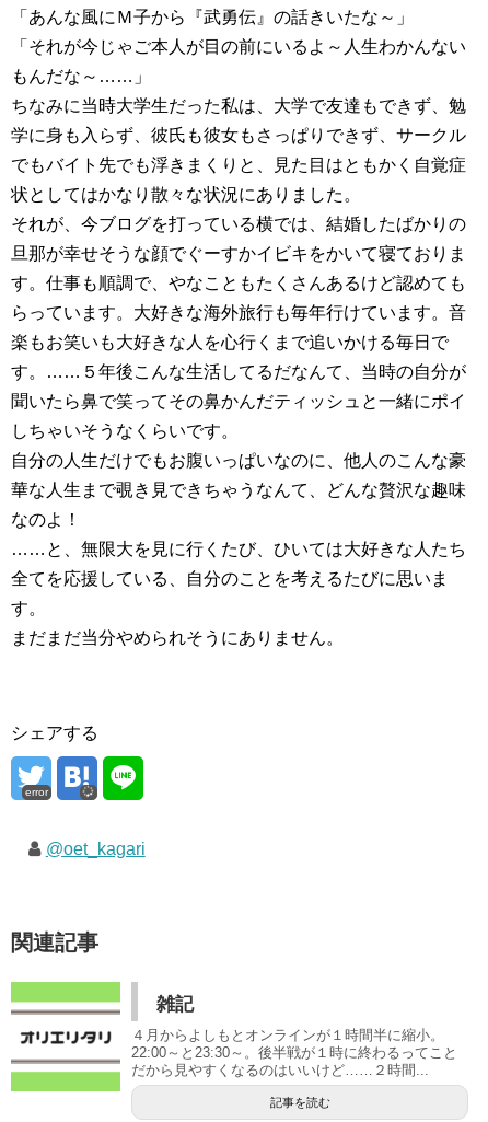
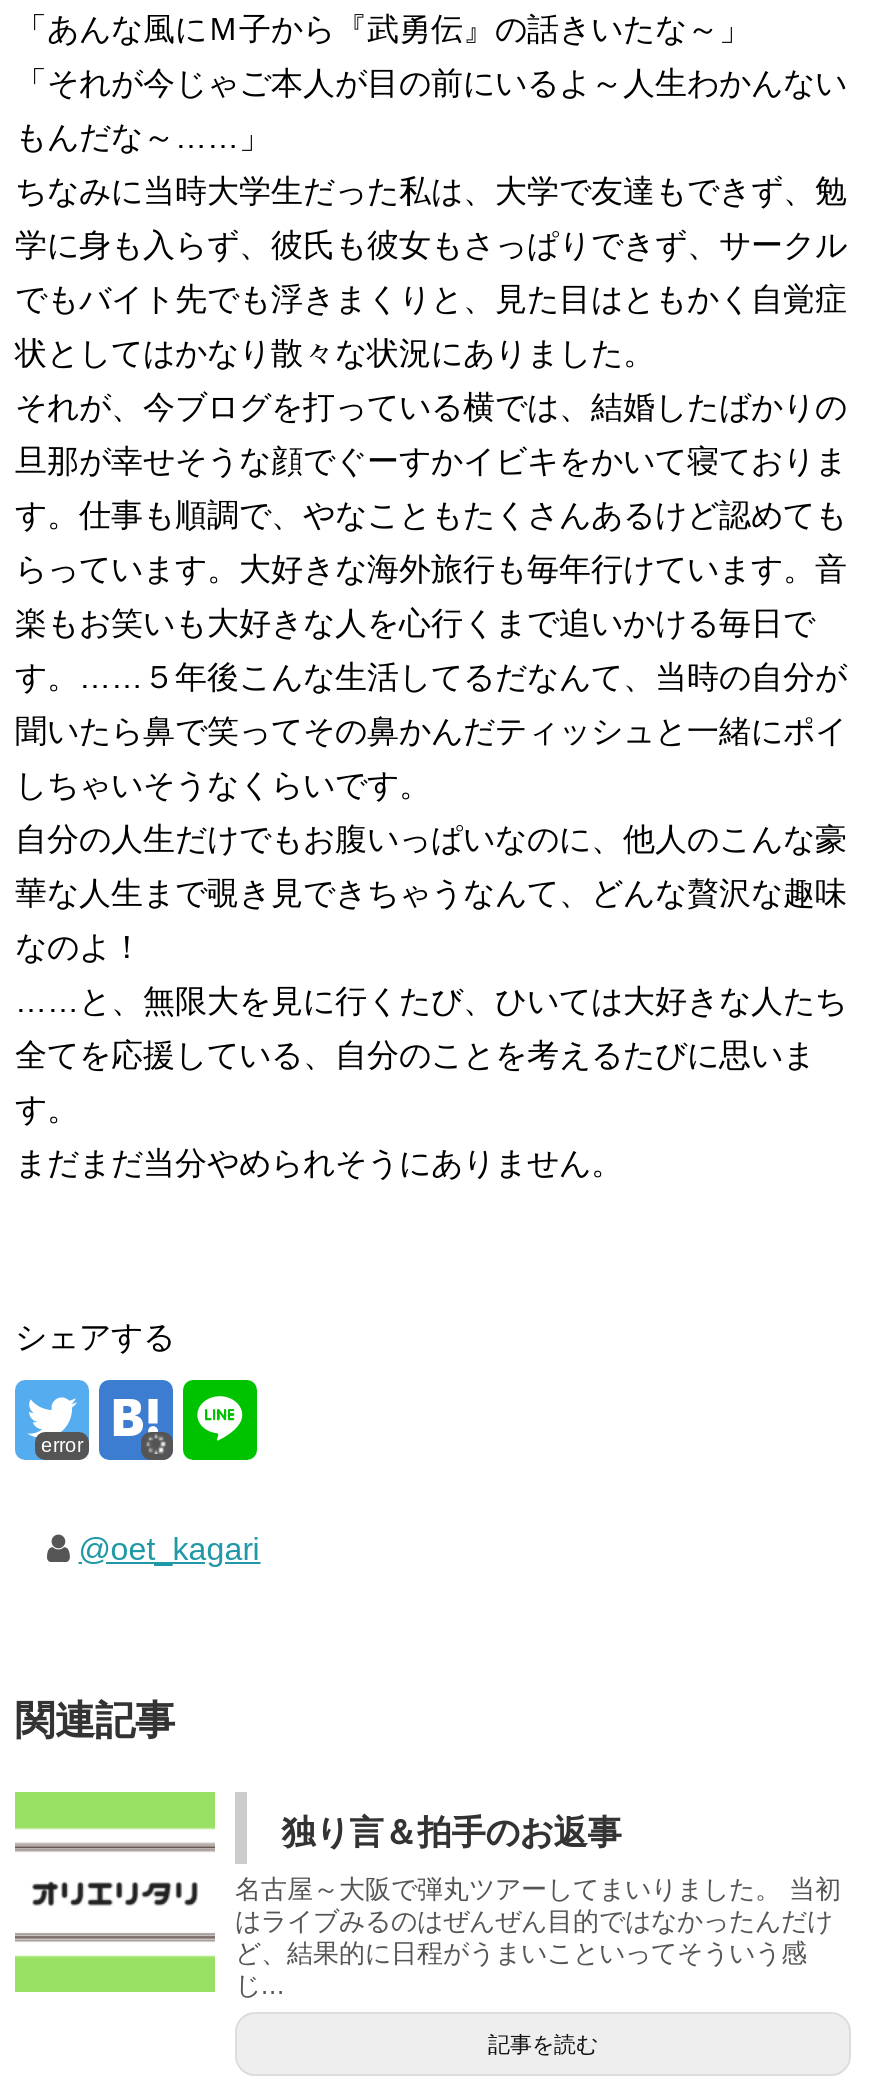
[157,993,194,1014] 雑記 -> [281,1813,621,1851] 独り言＆拍手のお返事
[131,1027,457,1079] ４月からよしもとオンラインが１時間半に縮小。 | 22:00～と23:30～。後半戦が１時に終わるってこと | だから見やすくなるのはいいけど……２時間... -> [235,1875,841,2001] 名古屋～大阪で弾丸ツアーしてまいりました。 当初 | はライブみるのはぜんぜん目的ではなかったんだけ | ど、結果的に日程がうまいこといってそういう感 | じ...

